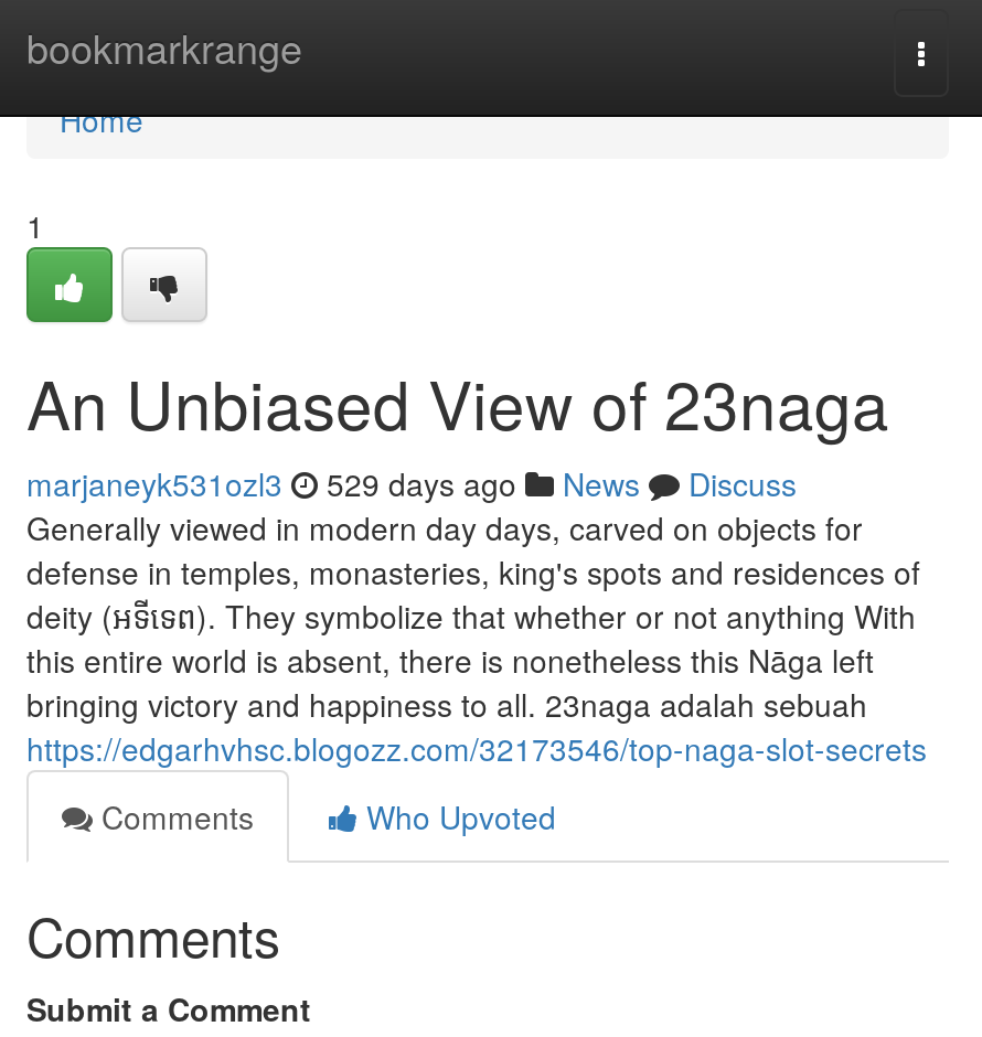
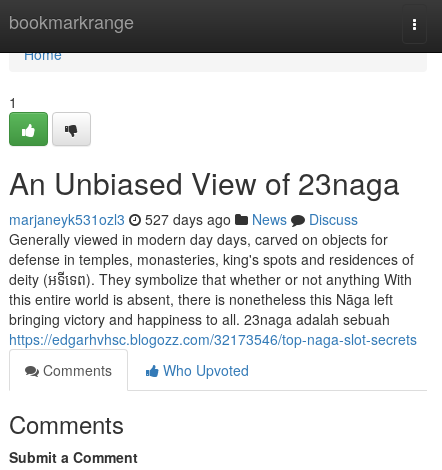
[26,461,797,505] marjaneyk531ozl3 529 days ago News Discuss -> [9,209,358,229] marjaneyk531ozl3 527 days ago News Discuss

